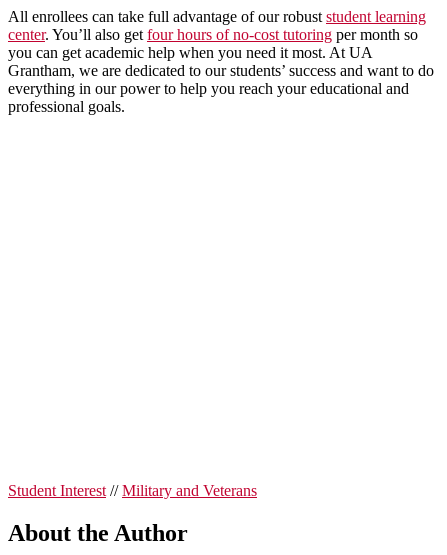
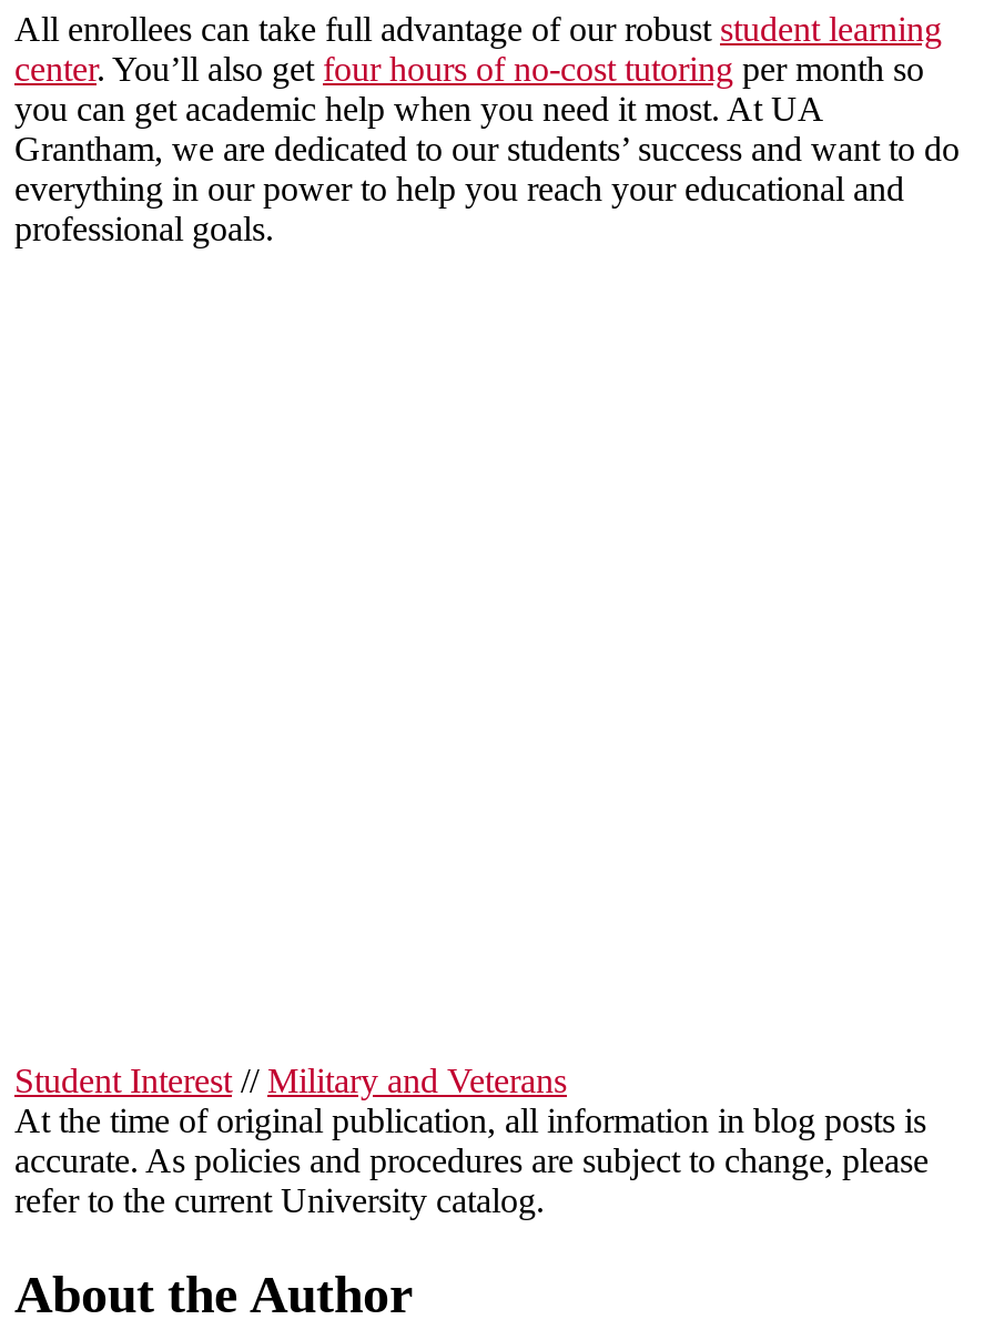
none -> [14,1102,929,1219] At the time of original publication, all information in blog posts is | accurate. As policies and procedures are subject to change, please | refer to the current University catalog.

